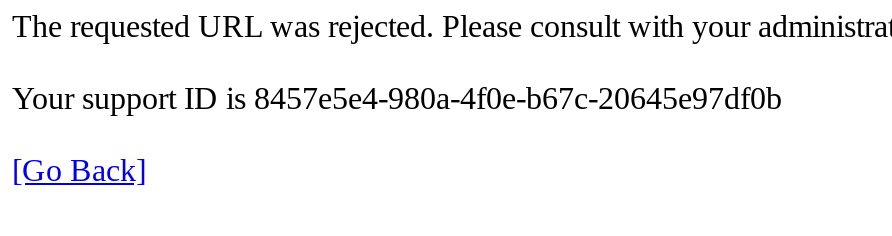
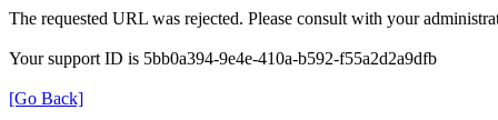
[12,81,782,115] Your support ID is 8457e5e4-980a-4f0e-b67c-20645e97df0b -> [9,49,437,68] Your support ID is 5bb0a394-9e4e-410a-b592-f55a2d2a9dfb

